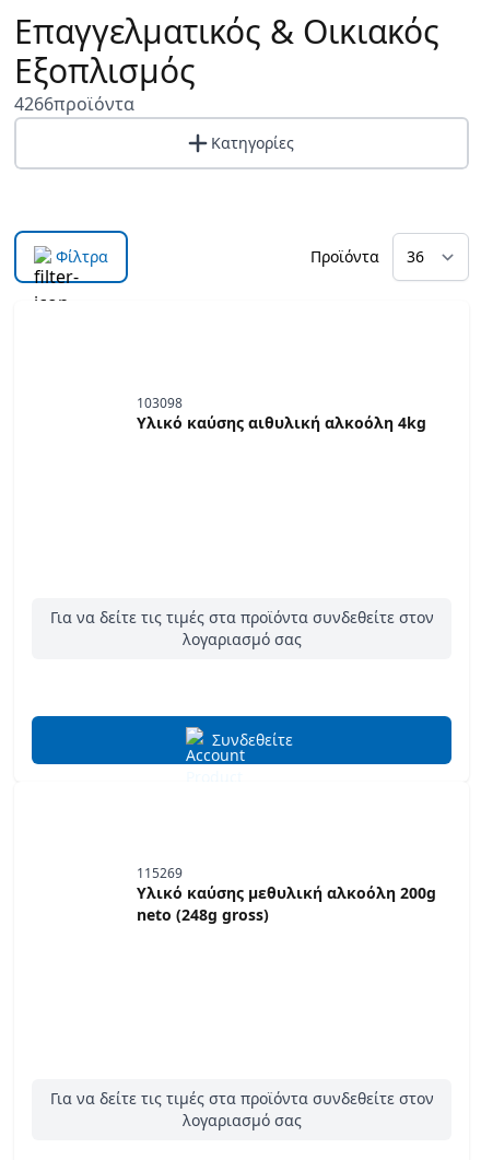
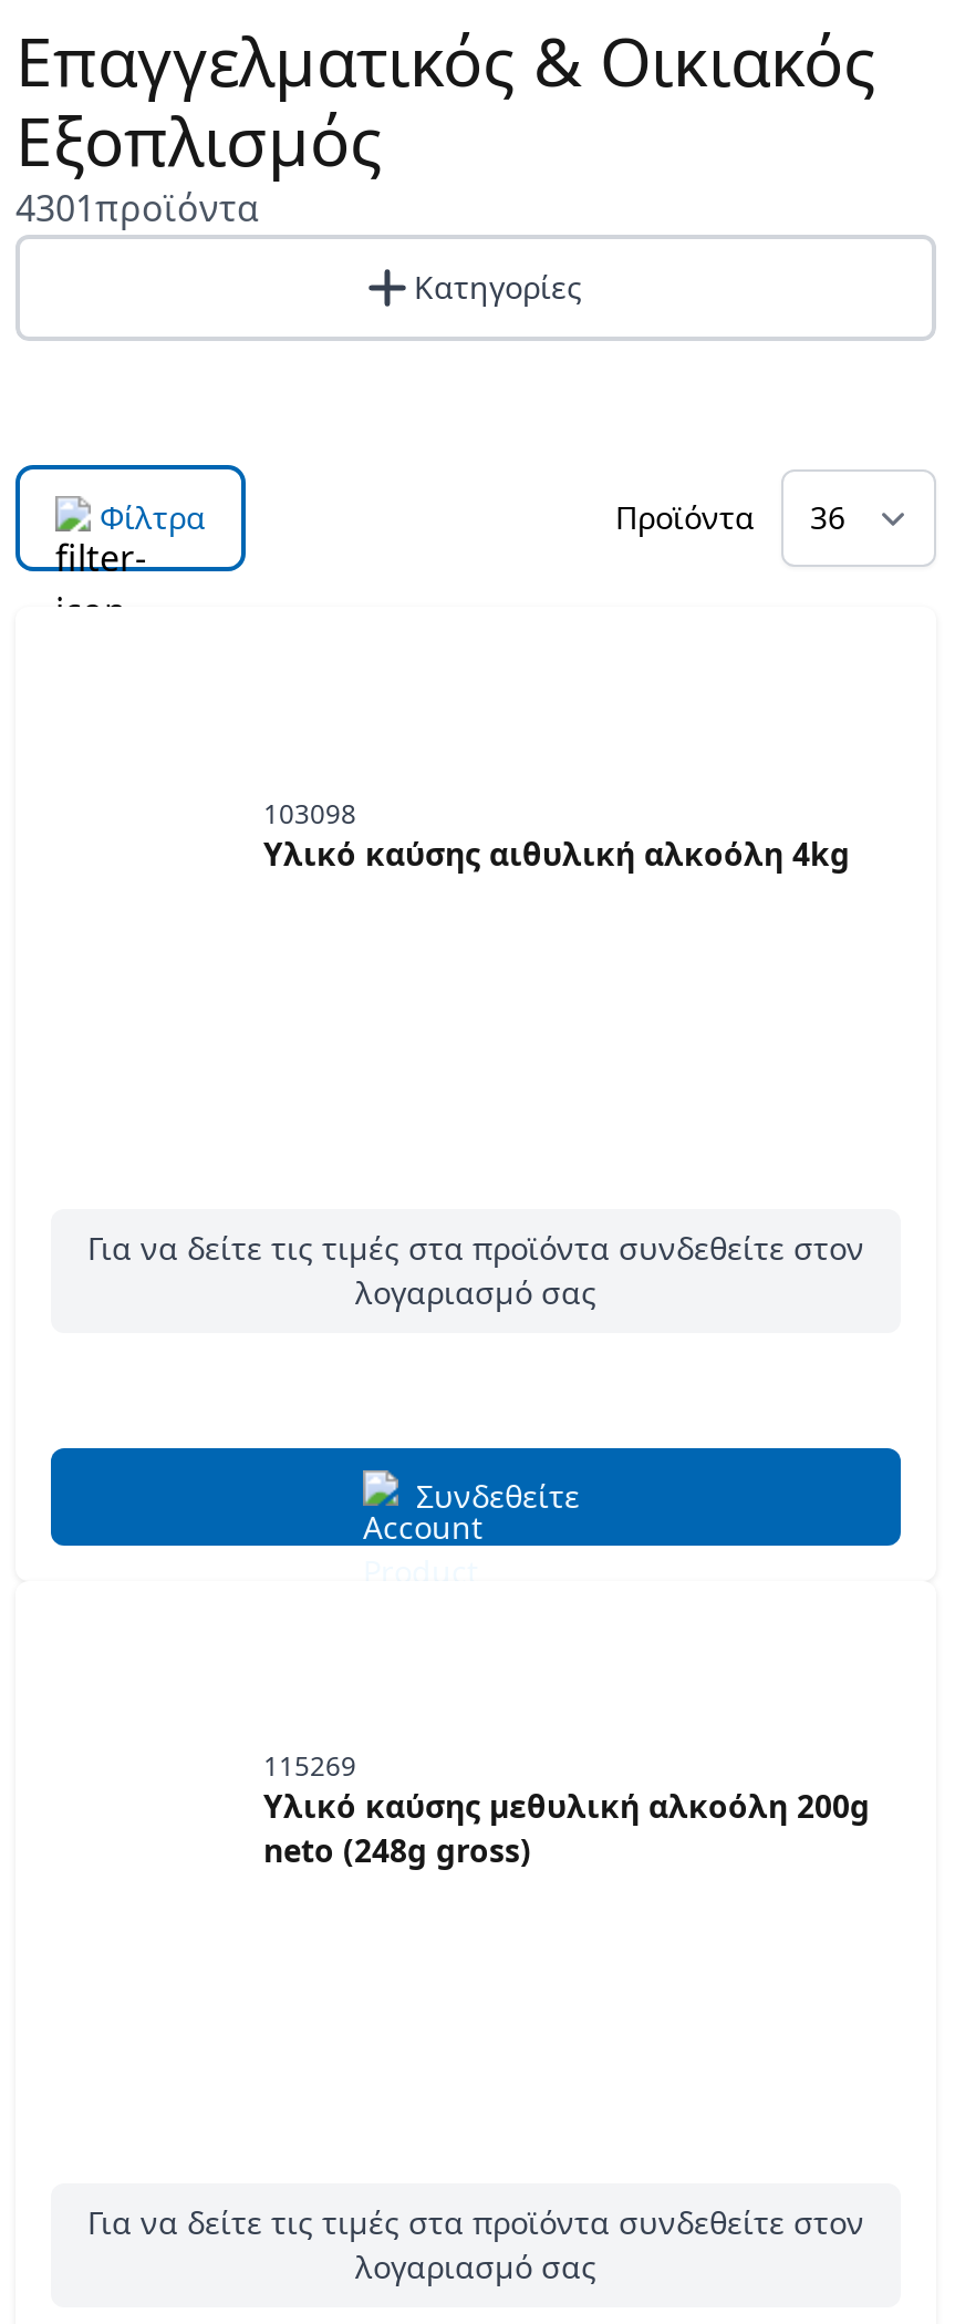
[14,92,134,116] 4266προϊόντα -> [15,184,259,233] 4301προϊόντα

